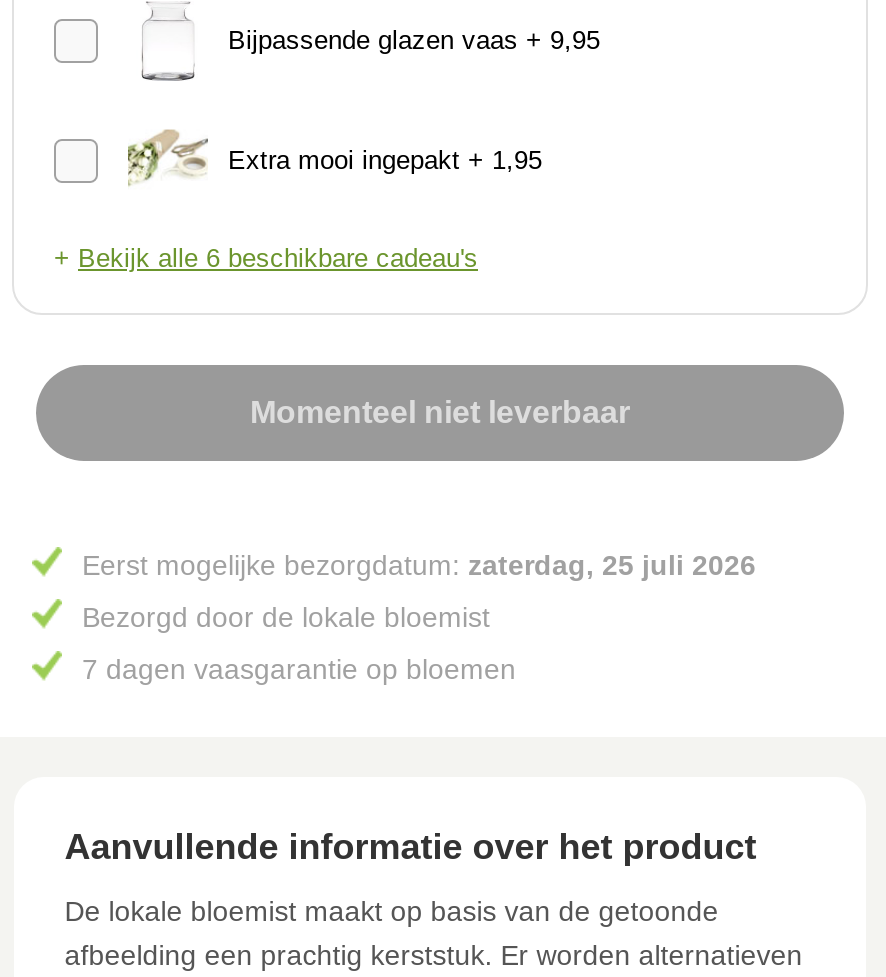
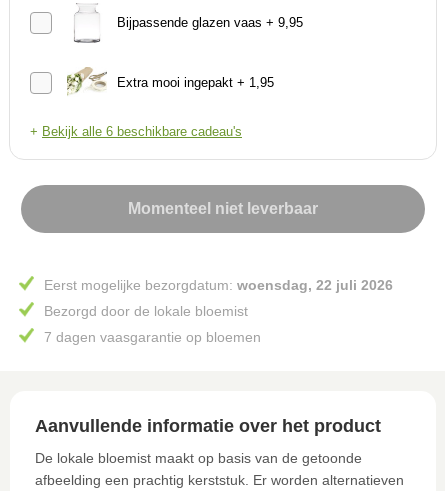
[82,548,756,580] Eerst mogelijke bezorgdatum: zaterdag, 25 juli 2026 -> [44,277,393,293] Eerst mogelijke bezorgdatum: woensdag, 22 juli 2026

